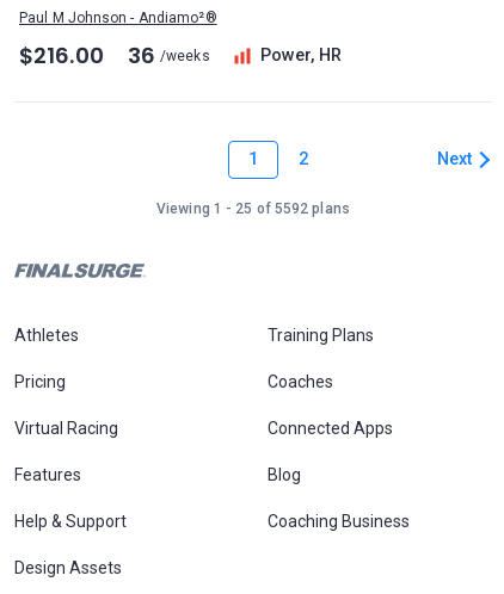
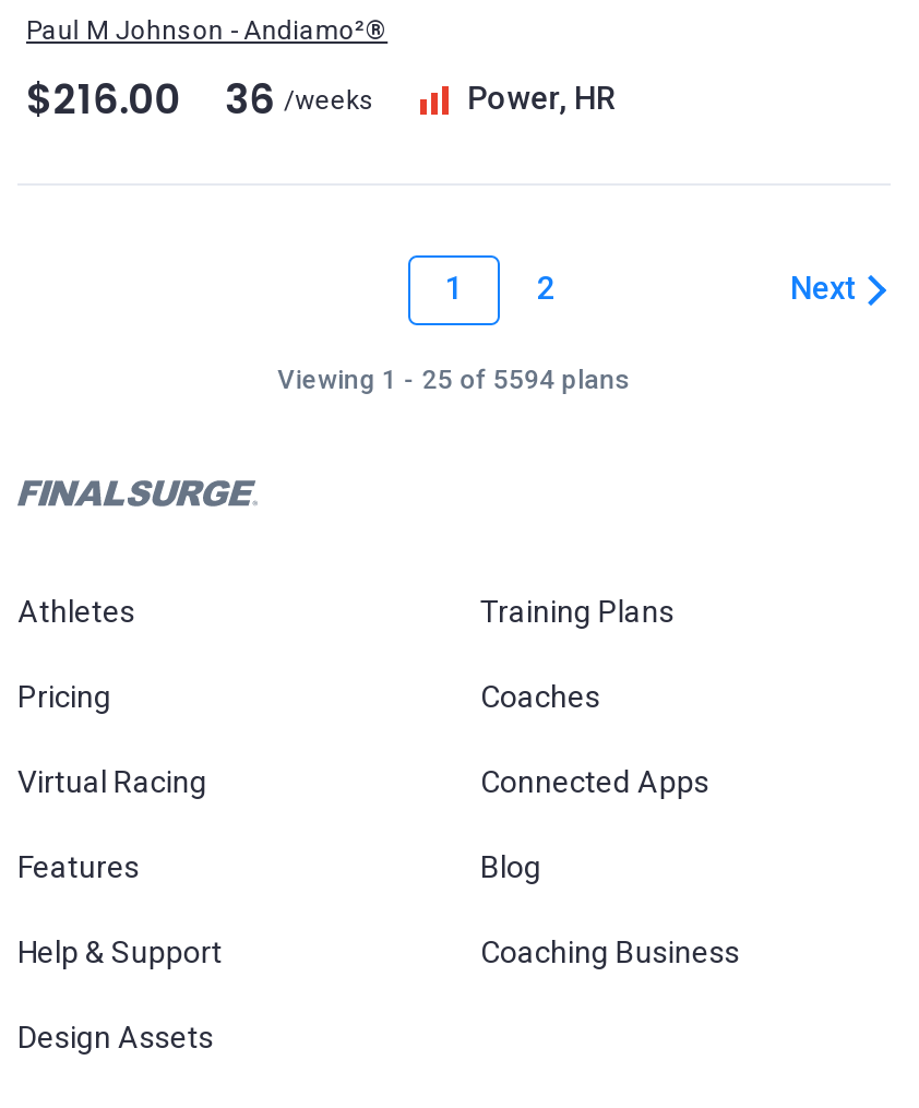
[157,200,350,217] Viewing 1 - 25 of 5592 plans -> [277,365,631,395] Viewing 1 - 25 of 5594 plans

